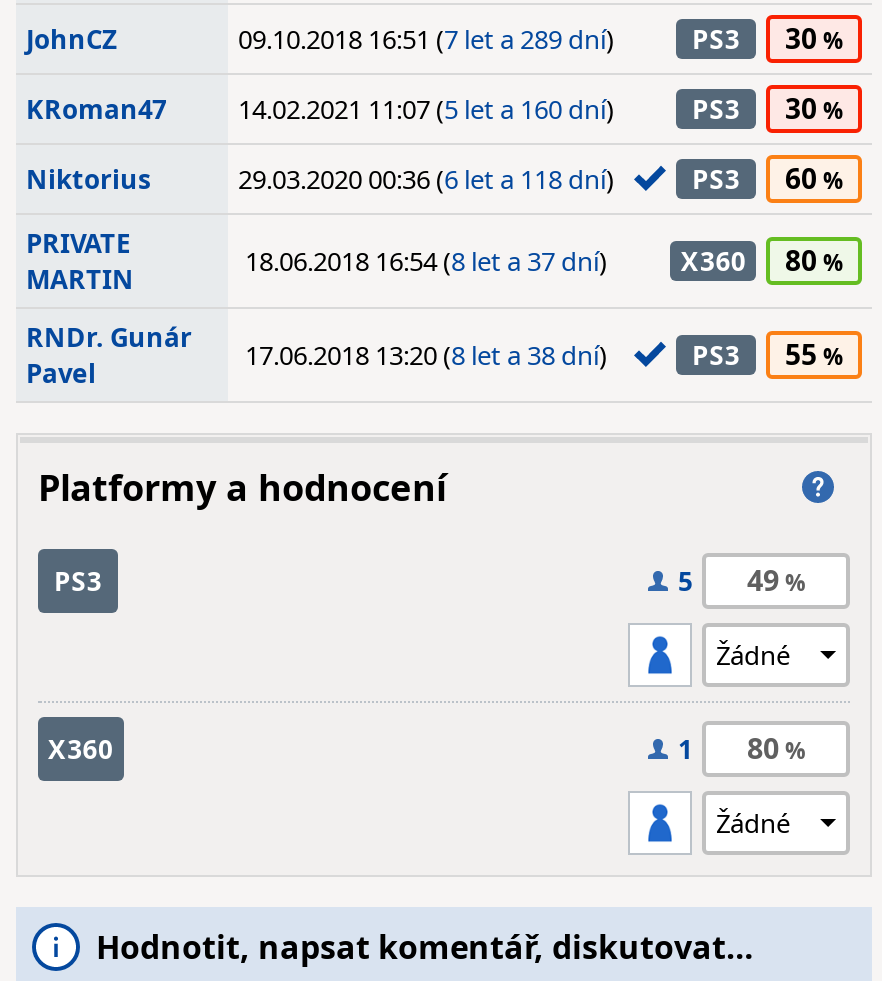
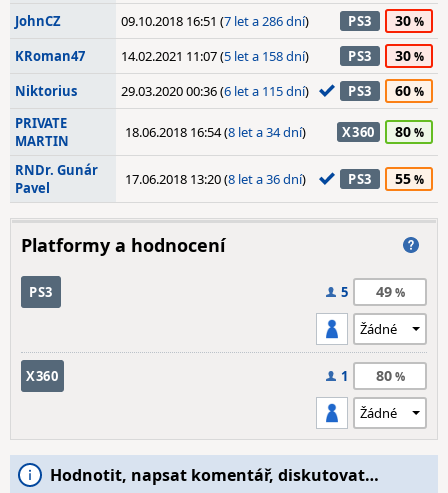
[238,21,614,57] 09.10.2018 16:51 (7 let a 289 dní) -> [121,12,309,30] 09.10.2018 16:51 (7 let a 286 dní)
[26,91,614,127] KRoman47 14.02.2021 11:07 (5 let a 160 dní) -> [15,47,309,65] KRoman47 14.02.2021 11:07 (5 let a 158 dní)
[238,161,614,197] 29.03.2020 00:36 (6 let a 118 dní) -> [121,82,309,100] 29.03.2020 00:36 (6 let a 115 dní)
[245,243,607,279] 18.06.2018 16:54 (8 let a 37 dní) -> [124,123,305,141] 18.06.2018 16:54 (8 let a 34 dní)
[26,319,607,373] RNDr. Gunár 17.06.2018 13:20 (8 let a 38 dní) -> [15,161,305,188] RNDr. Gunár 17.06.2018 13:20 (8 let a 36 dní)

